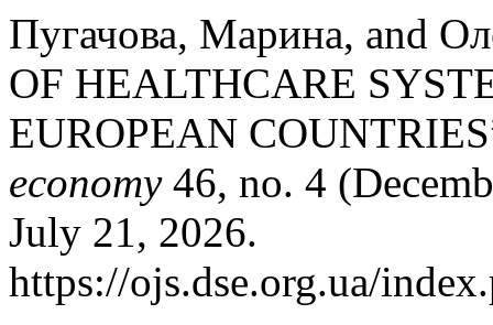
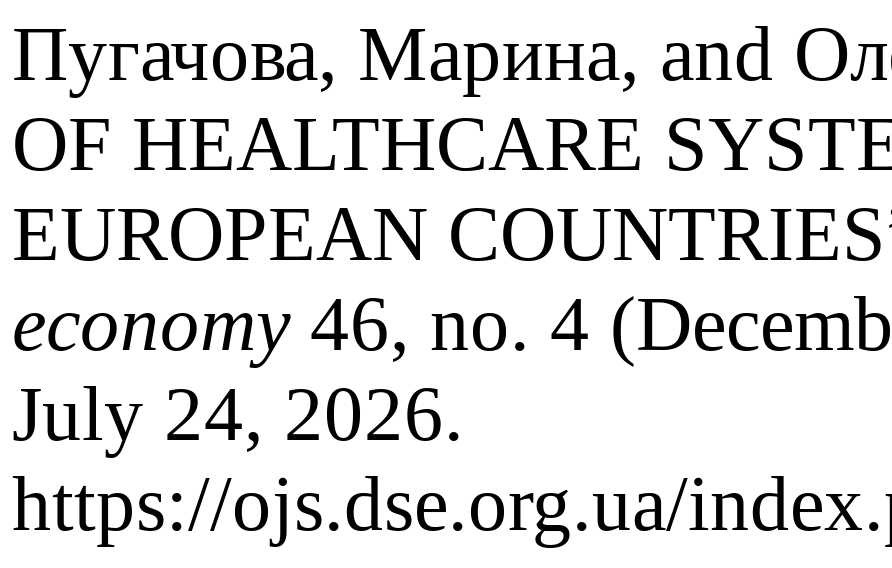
[9,208,258,256] July 21, 2026. -> [12,370,464,456] July 24, 2026.

